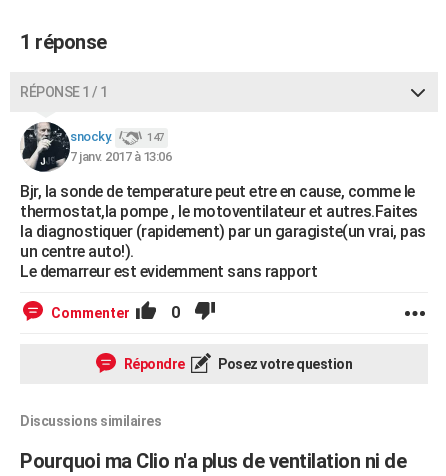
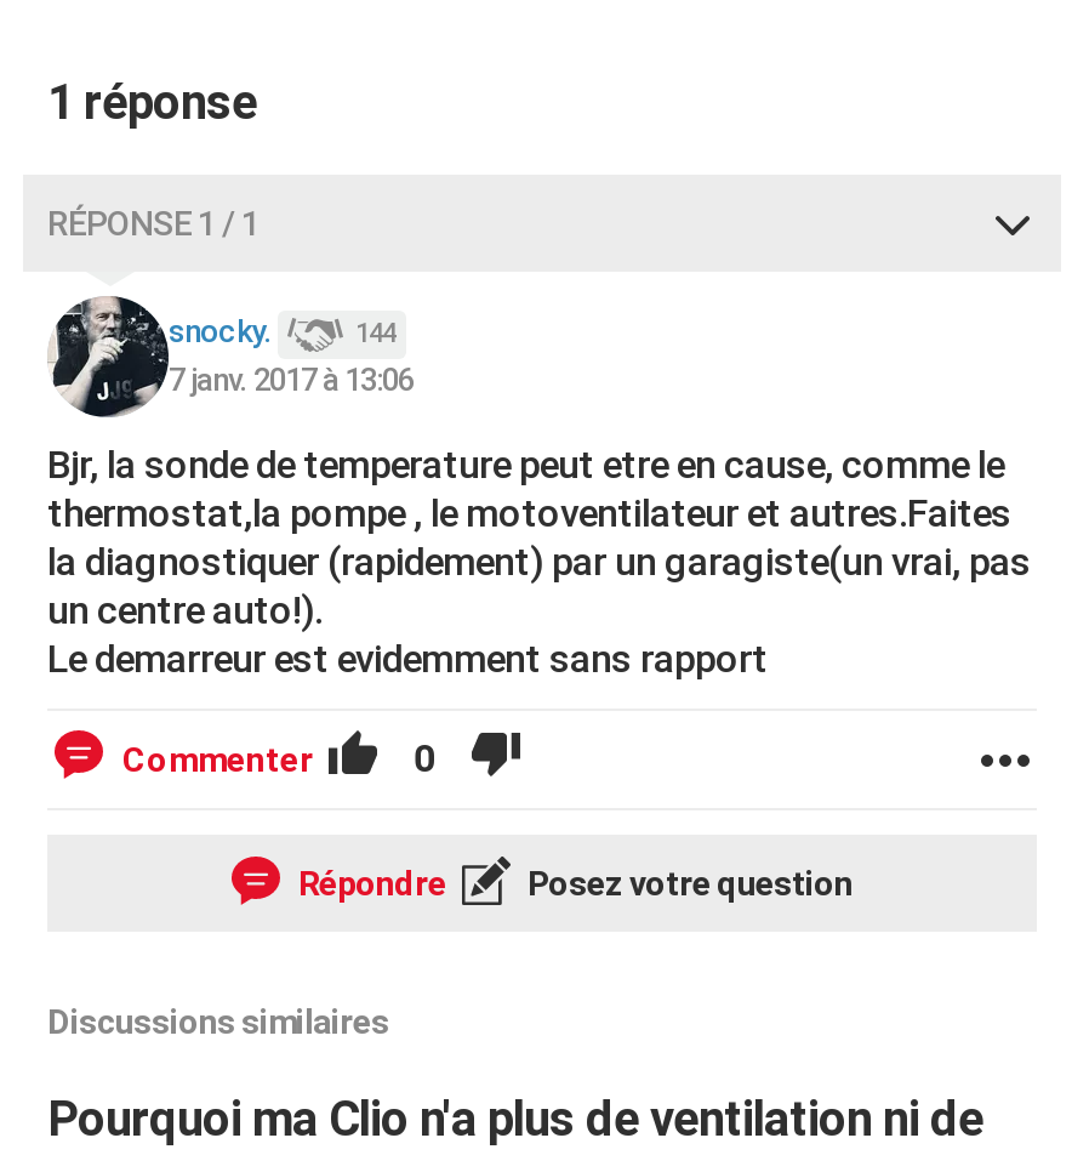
[147,131,163,144] 147 -> [355,318,395,349] 144

